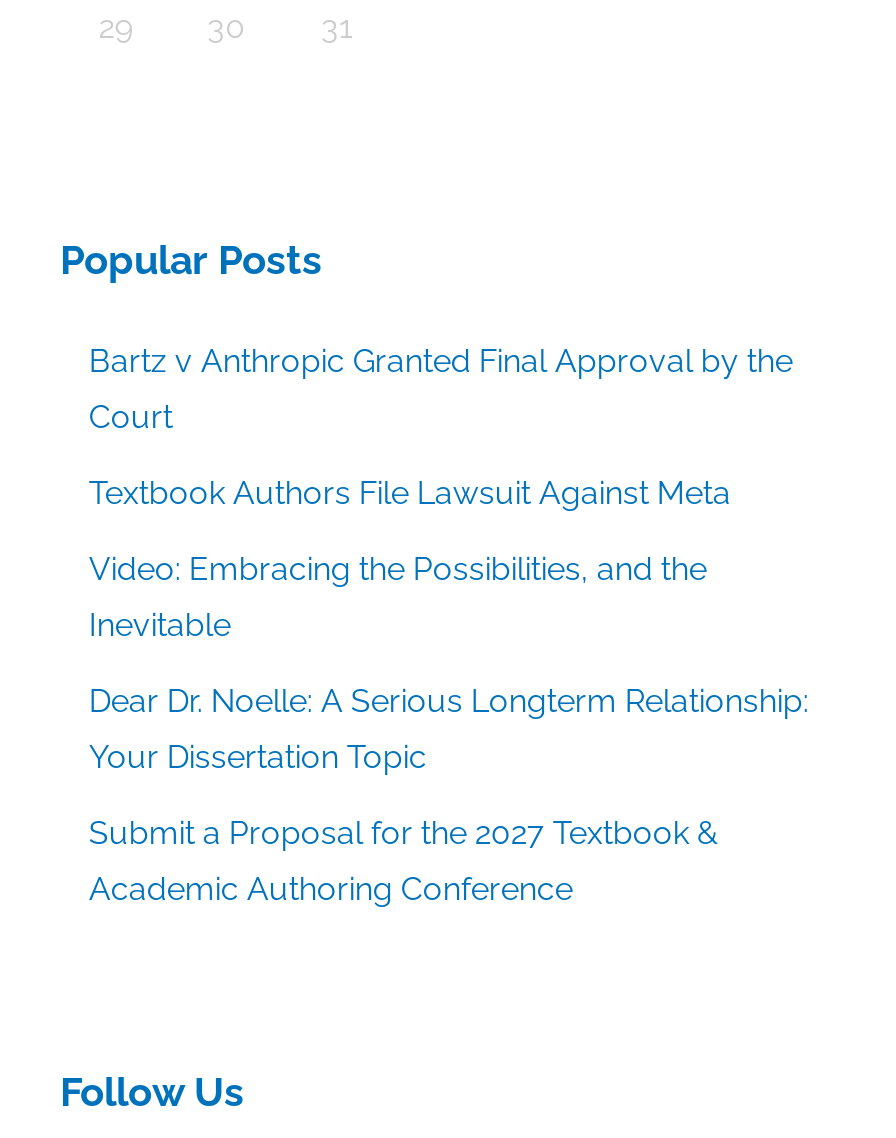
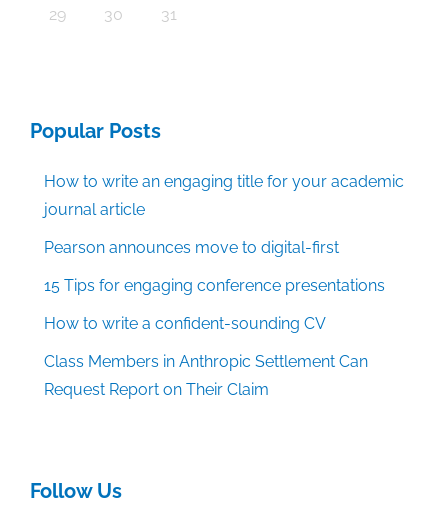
[89,343,809,909] Bartz v Anthropic Granted Final Approval by the | Court | Textbook Authors File Lawsuit Against Meta | Video: Embracing the Possibilities, and the | Inevitable | Dear Dr. Noelle: A Serious Longterm Relationship: | Your Dissertation Topic | Submit a Proposal for the 2027 Textbook & | Academic Authoring Conference -> [44,172,404,399] How to write an engaging title for your academic | journal article | Pearson announces move to digital-first | 15 Tips for engaging conference presentations | How to write a confident-sounding CV | Class Members in Anthropic Settlement Can | Request Report on Their Claim

